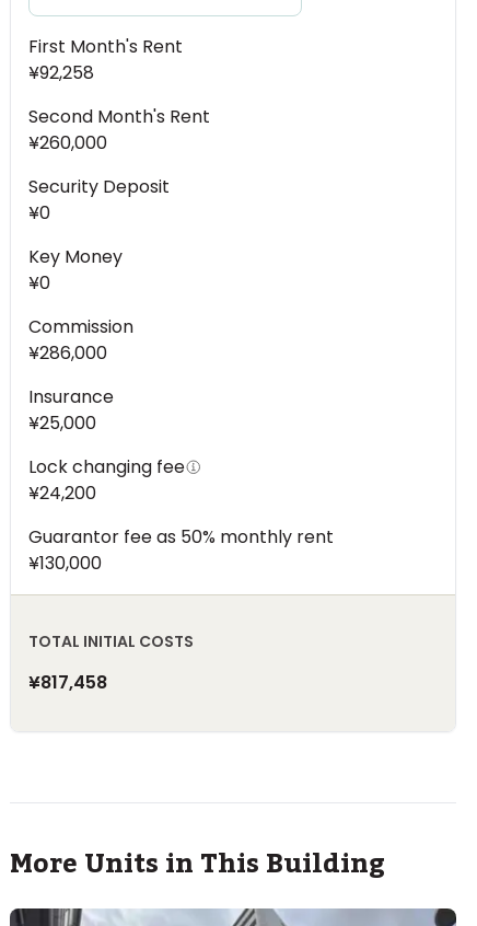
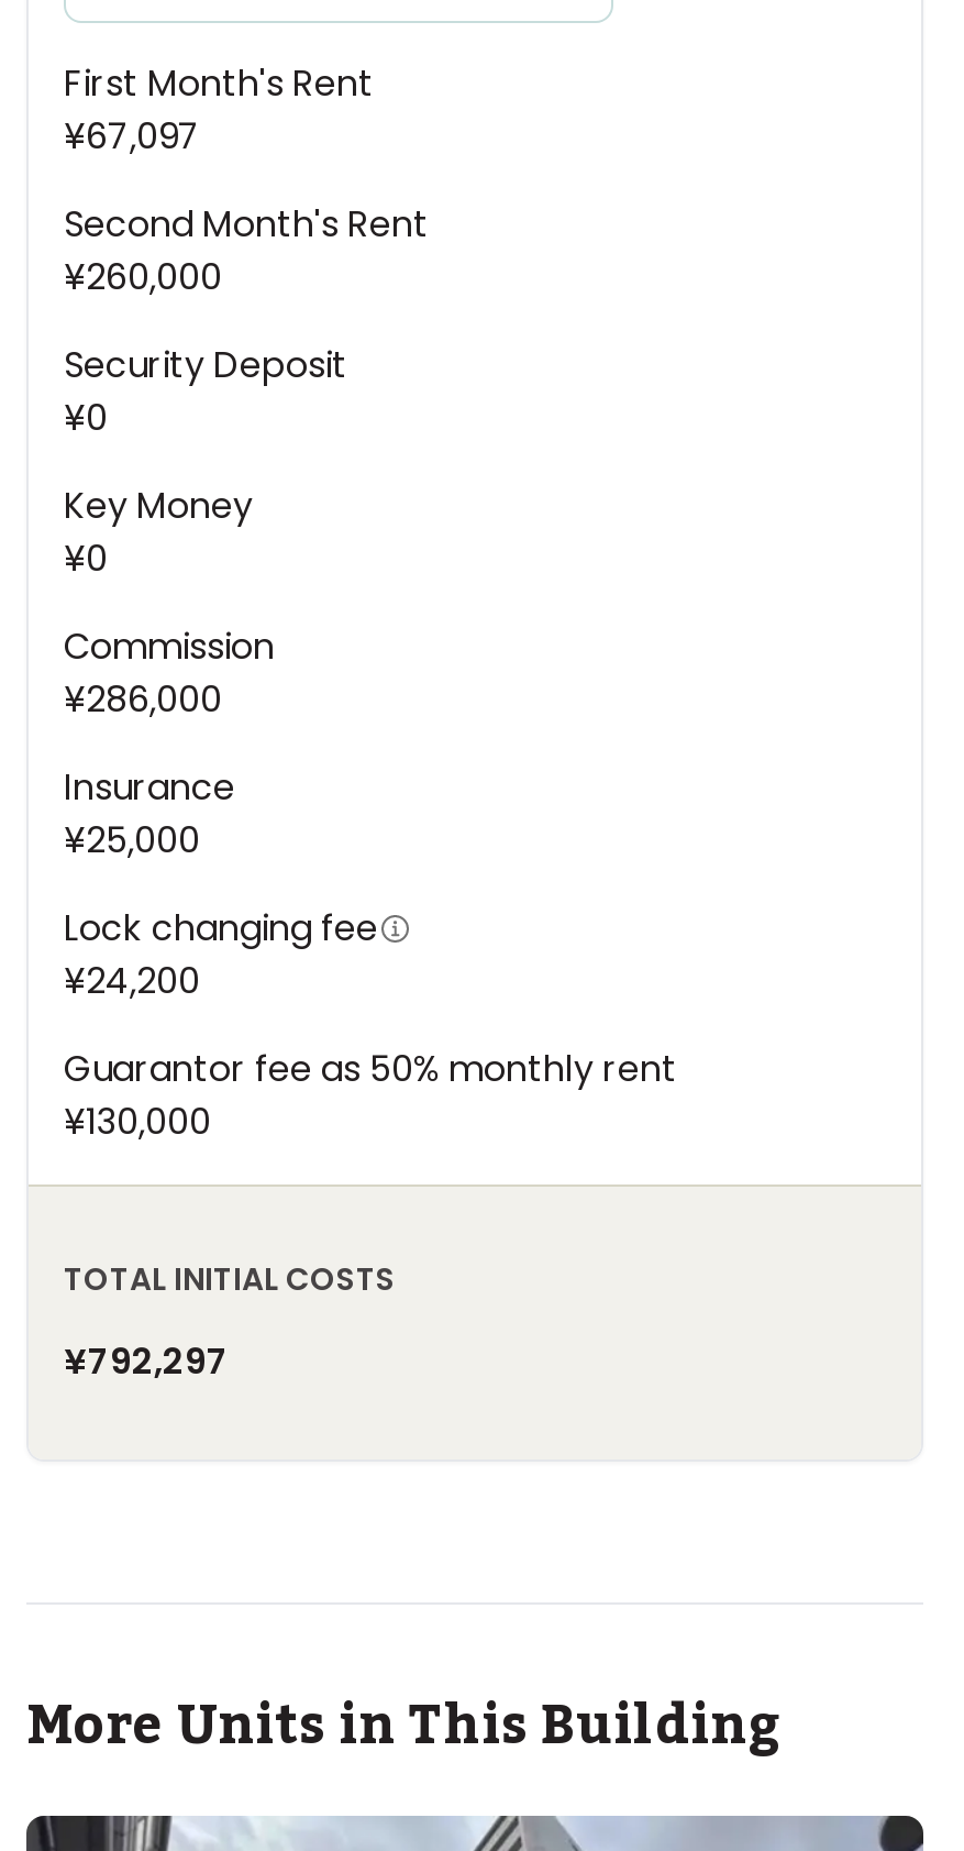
[28,60,94,85] ¥92,258 -> [64,111,200,162] ¥67,097
[28,670,107,695] ¥817,458 -> [64,1336,229,1387] ¥792,297

